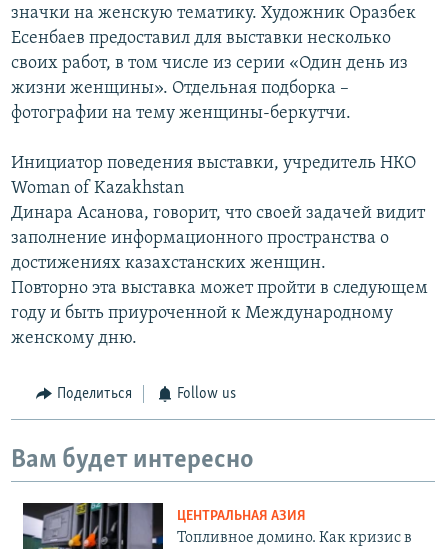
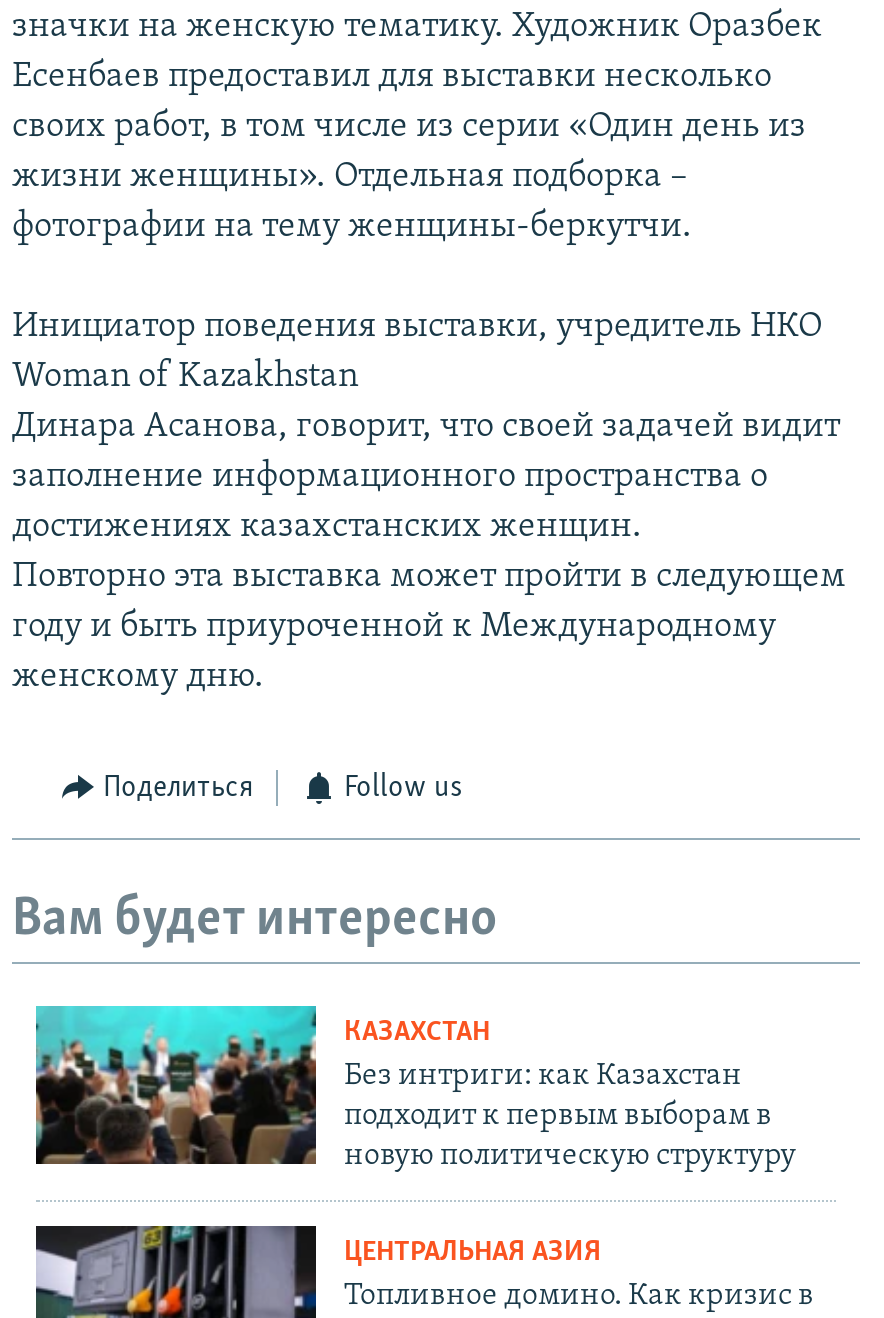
none -> [34,1004,796,1173] [image] | КАЗАХСТАН | Без интриги: как Казахстан | подходит к первым выборам в | новую политическую структуру

